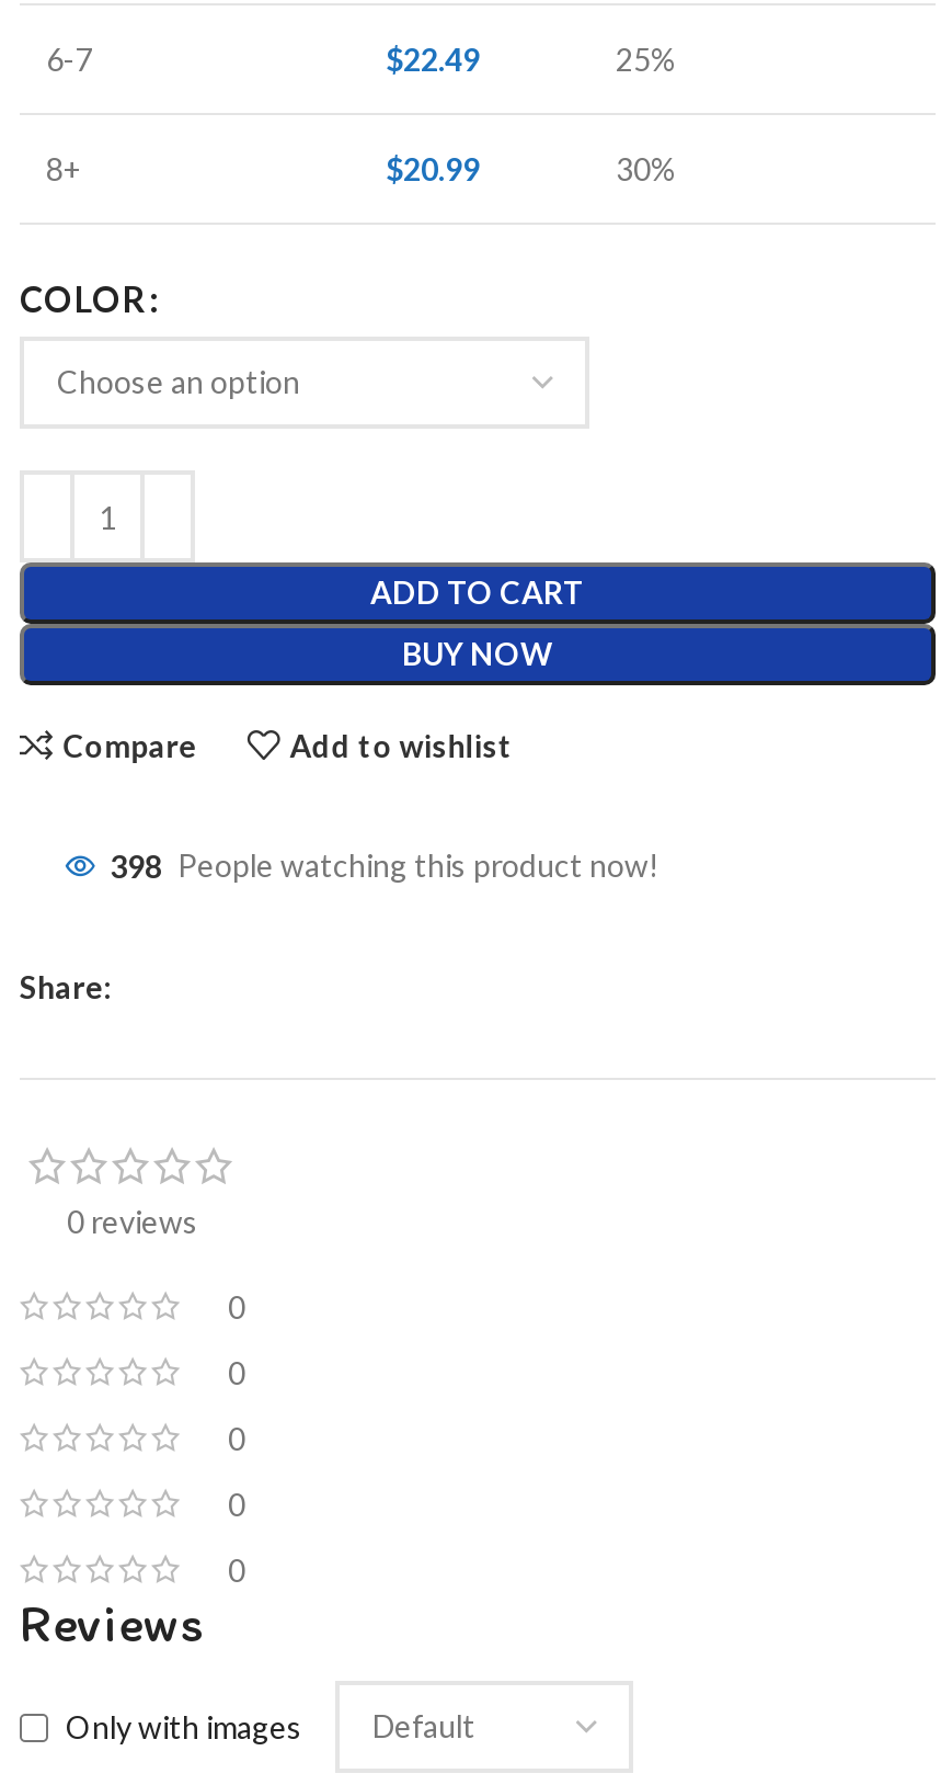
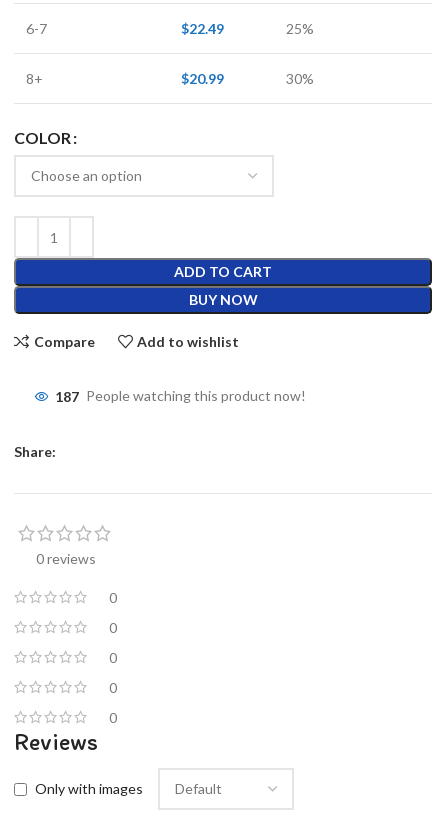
[110,847,659,884] 398 People watching this product now! -> [55,388,306,405] 187 People watching this product now!

